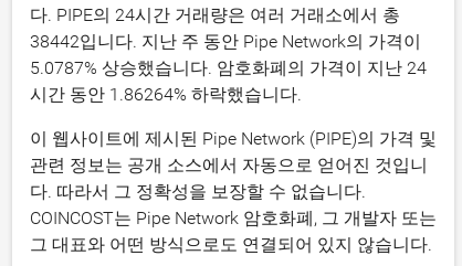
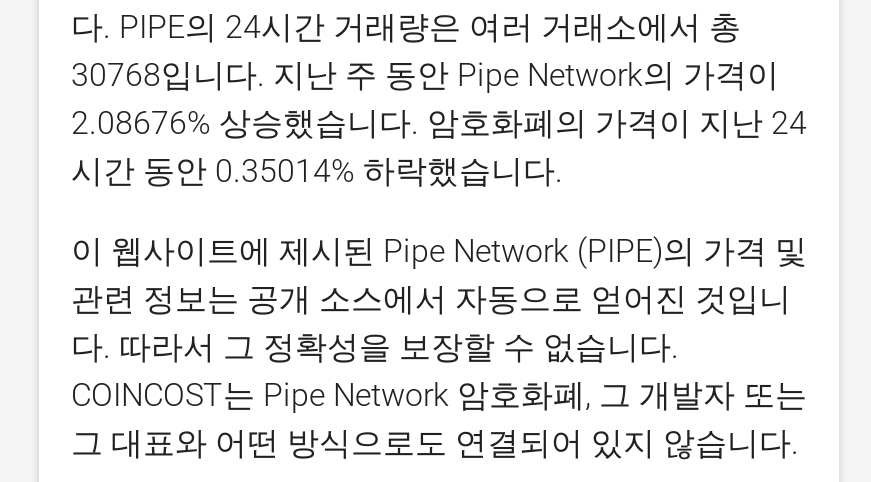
[30,30,421,51] 38442입니다. 지난 주 동안 Pipe Network의 가격이 -> [71,55,779,93] 30768입니다. 지난 주 동안 Pipe Network의 가격이
[30,57,427,78] 5.0787% 상승했습니다. 암호화폐의 가격이 지난 24 -> [71,103,807,141] 2.08676% 상승했습니다. 암호화폐의 가격이 지난 24
[30,83,302,104] 시간 동안 1.86264% 하락했습니다. -> [71,151,563,189] 시간 동안 0.35014% 하락했습니다.

